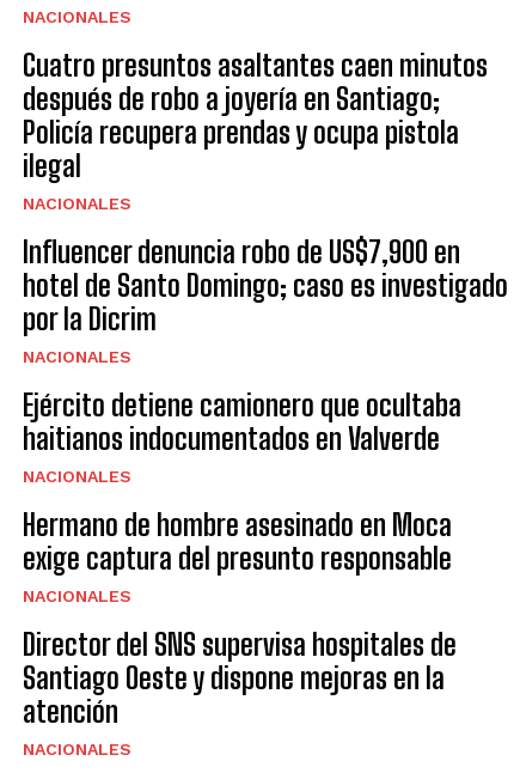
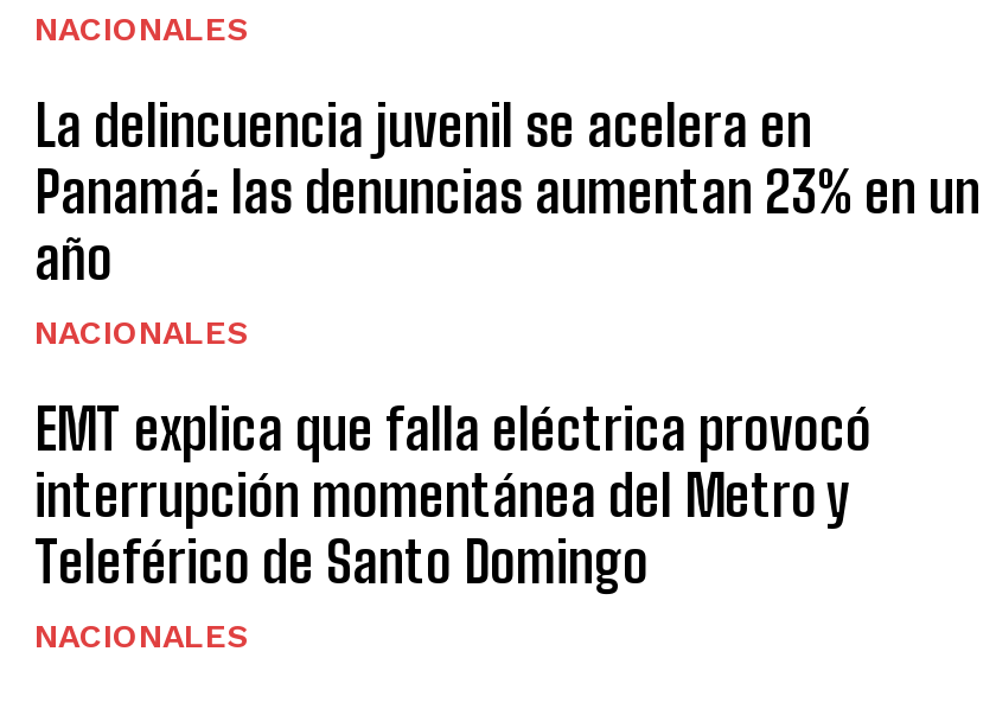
[23,48,488,183] Cuatro presuntos asaltantes caen minutos | después de robo a joyería en Santiago; | Policía recupera prendas y ocupa pistola | ilegal -> [34,91,981,292] La delincuencia juvenil se acelera en | Panamá: las denuncias aumentan 23% en un | año
[23,235,508,729] Influencer denuncia robo de US$7,900 en | hotel de Santo Domingo; caso es investigado | por la Dicrim | NACIONALES | Ejército detiene camionero que ocultaba | haitianos indocumentados en Valverde | NACIONALES | Hermano de hombre asesinado en Moca | exige captura del presunto responsable | NACIONALES | Director del SNS supervisa hospitales de | Santiago Oeste y dispone mejoras en la | atención -> [34,394,871,596] EMT explica que falla eléctrica provocó | interrupción momentánea del Metro y | Teleférico de Santo Domingo

